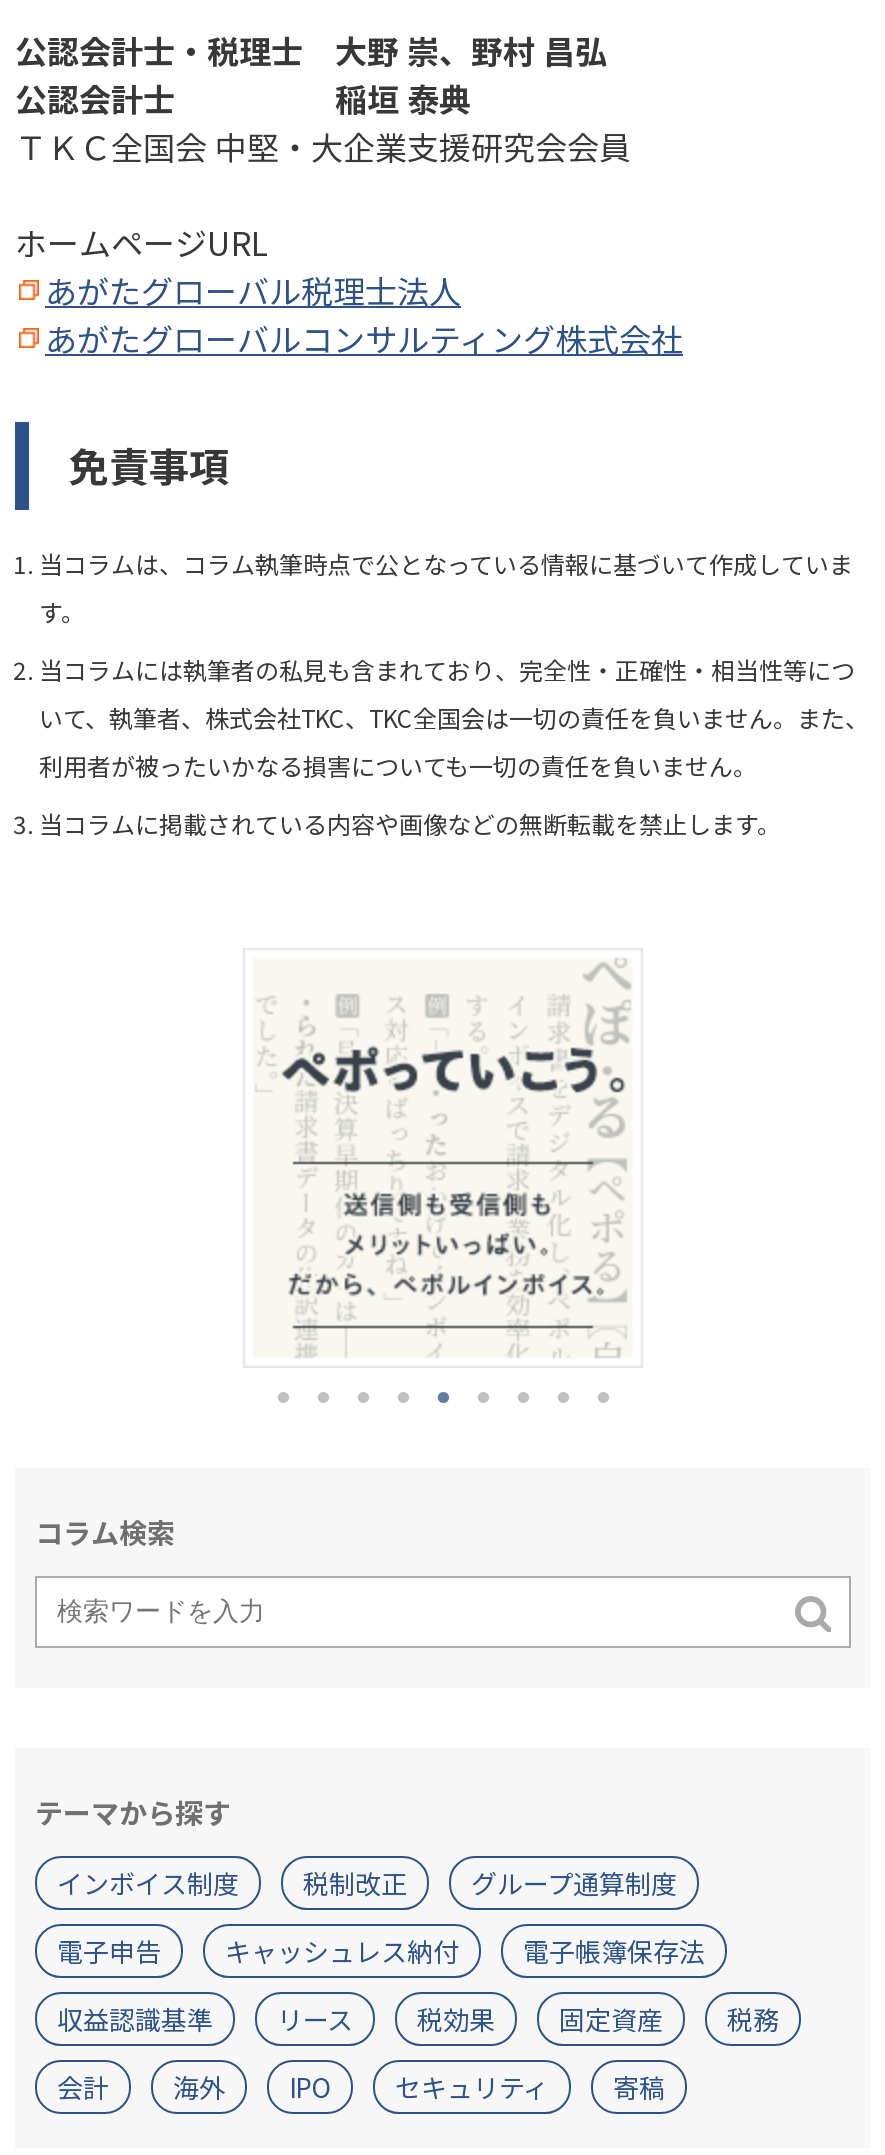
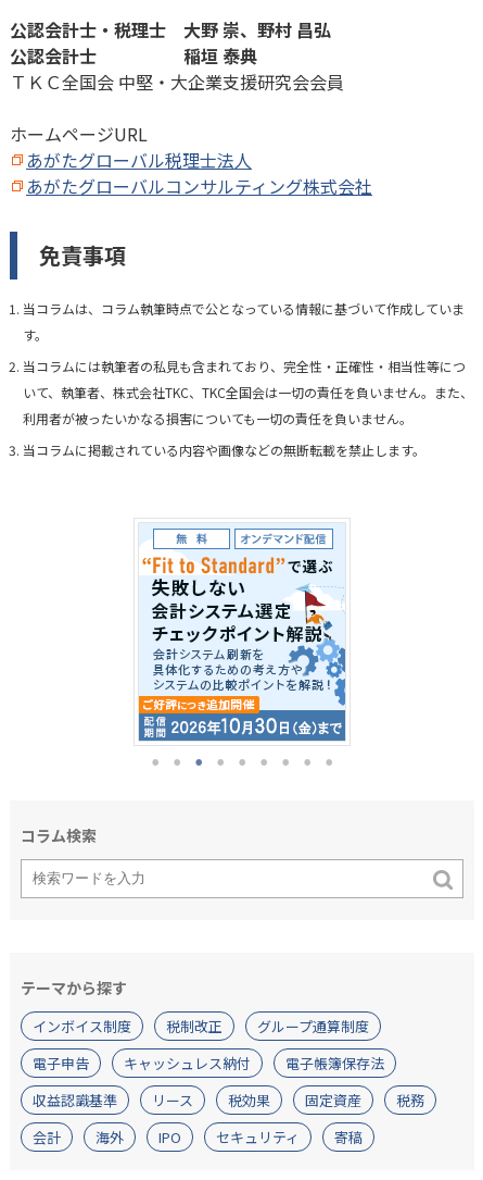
[253,960,633,1358] [image] -> [138,523,346,742] [image]

